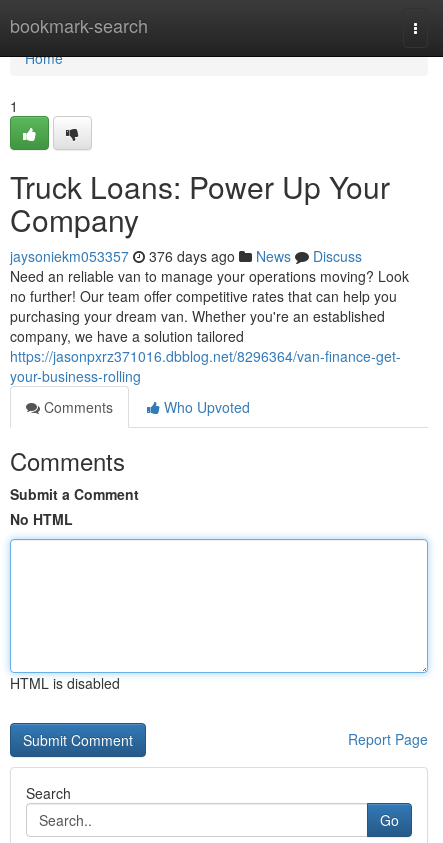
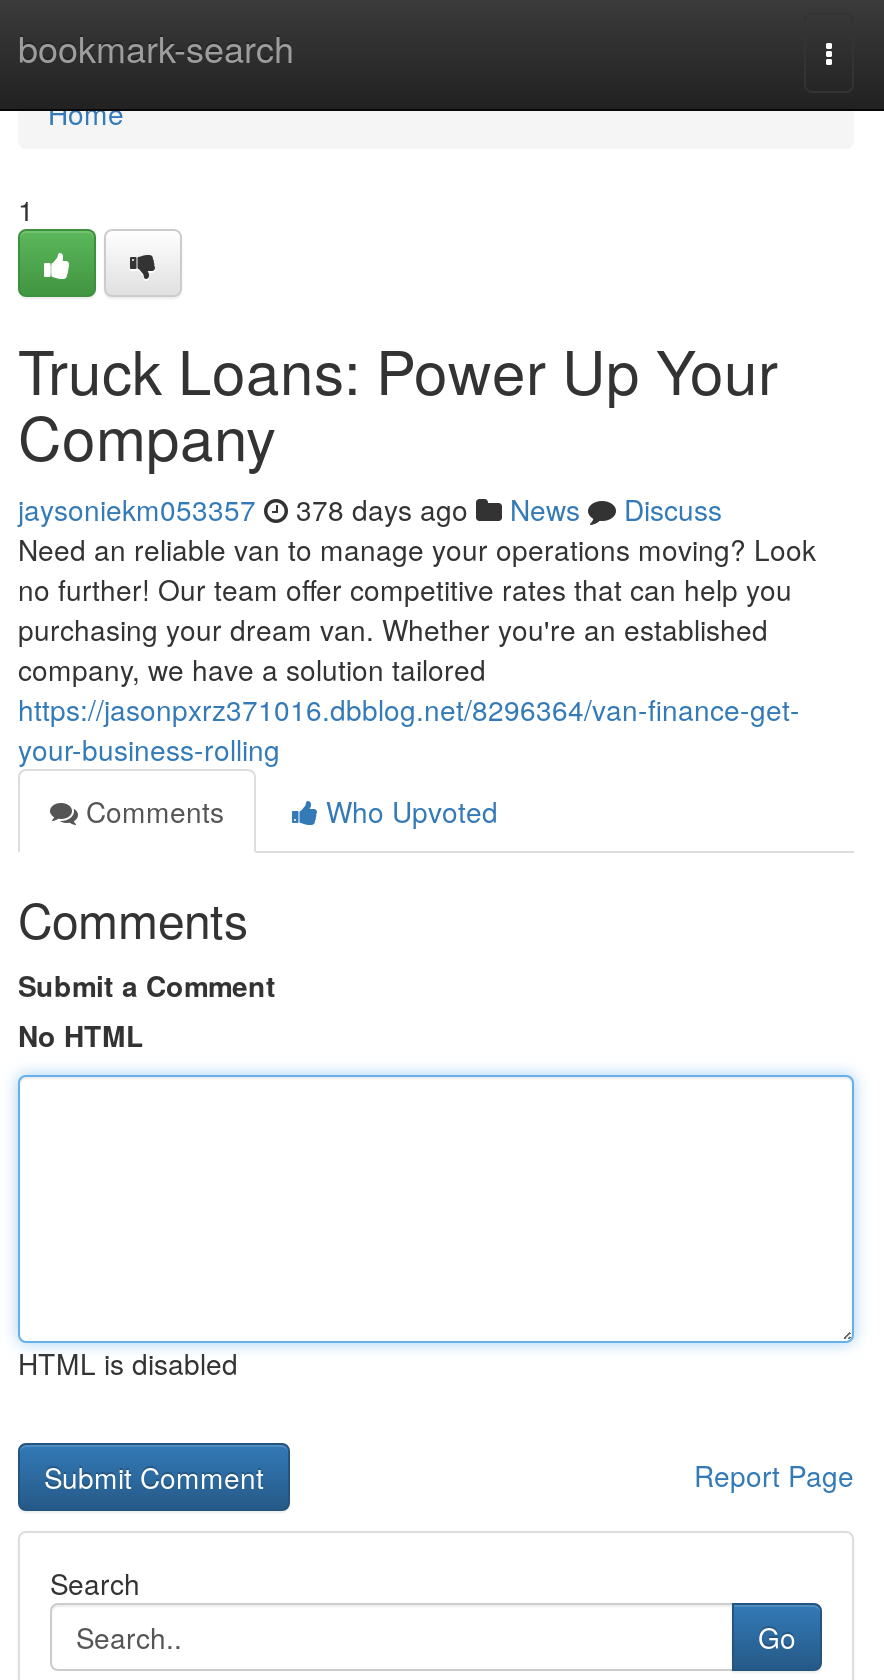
[10,246,362,266] jaysoniekm053357 376 days ago News Discuss -> [18,489,722,529] jaysoniekm053357 378 days ago News Discuss

